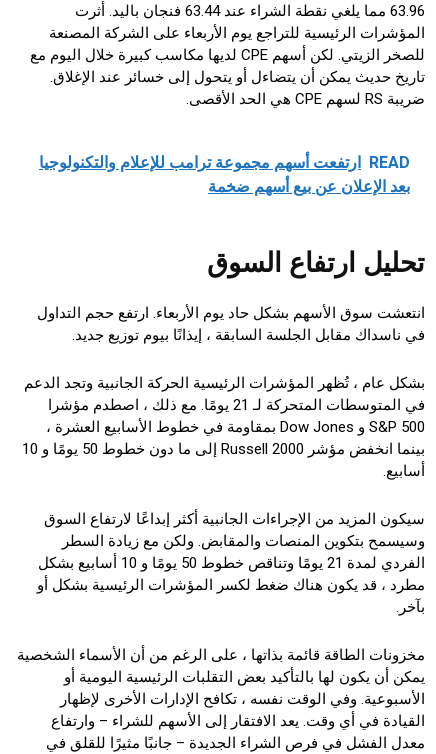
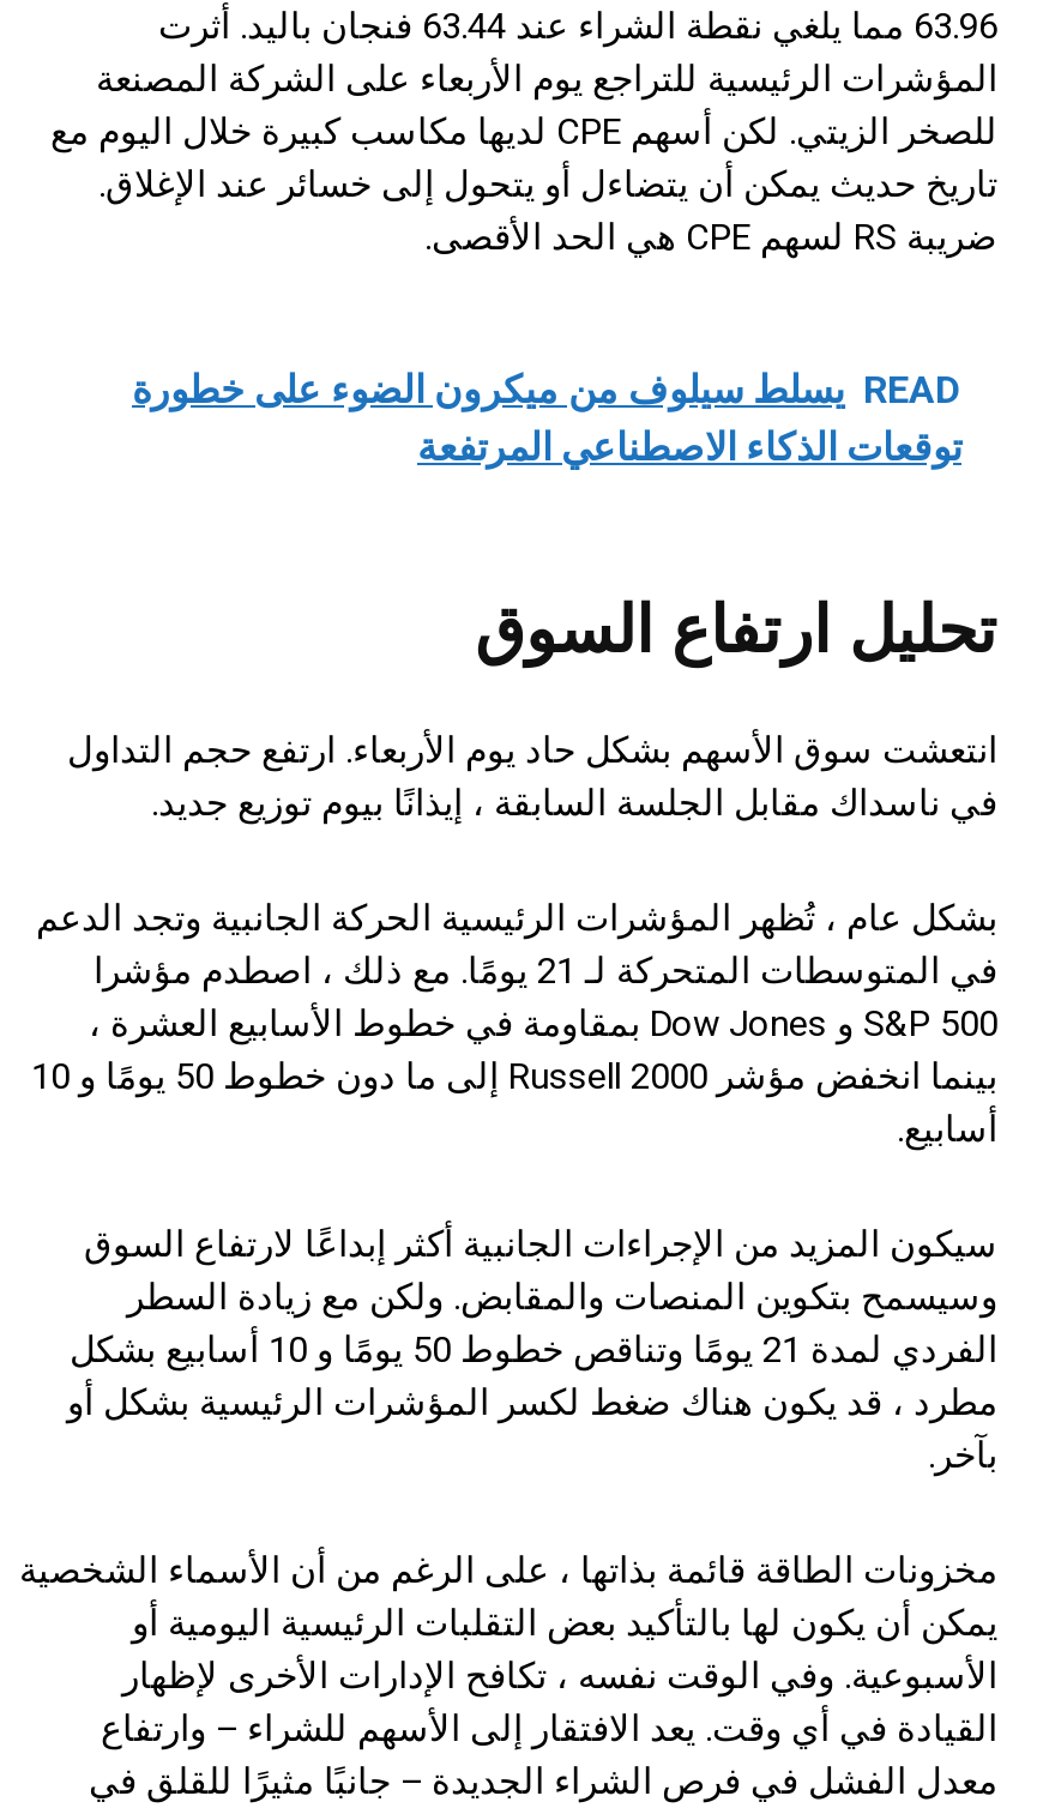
[39,153,410,196] READ ارتفعت أسهم مجموعة ترامب للإعلام والتكنولوجيا | بعد الإعلان عن بيع أسهم ضخمة -> [132,366,961,469] READ يسلط سيلوف من ميكرون الضوء على خطورة | توقعات الذكاء الاصطناعي المرتفعة

